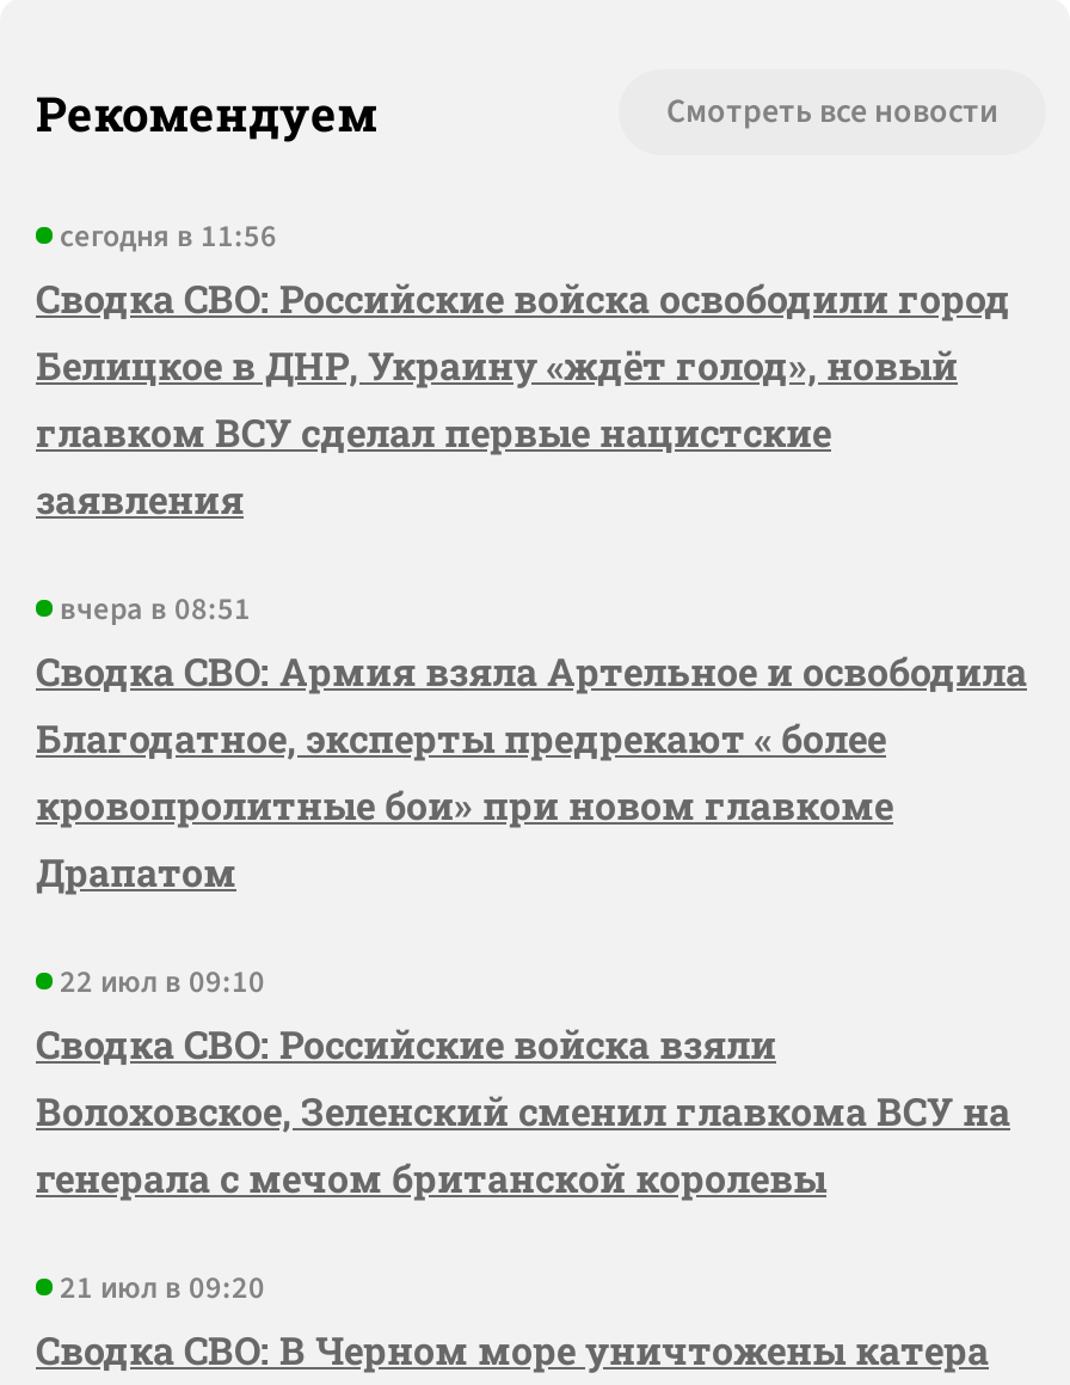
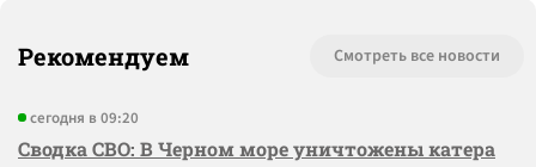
[36,215,1027,1310] сегодня в 11:56 | Сводка СВО: Российские войска освободили город | Белицкое в ДНР, Украину «ждёт голод», новый | главком ВСУ сделал первые нацистские | заявления | вчера в 08:51 | Сводка СВО: Армия взяла Артельное и освободила | Благодатное, эксперты предрекают « более | кровопролитные бои» при новом главкоме | Драпатом | 22 июл в 09:10 | Сводка СВО: Российские войска взяли | Волоховское, Зеленский сменил главкома ВСУ на | генерала с мечом британской королевы | 21 июл в 09:20 -> [30,107,139,129] сегодня в 09:20

